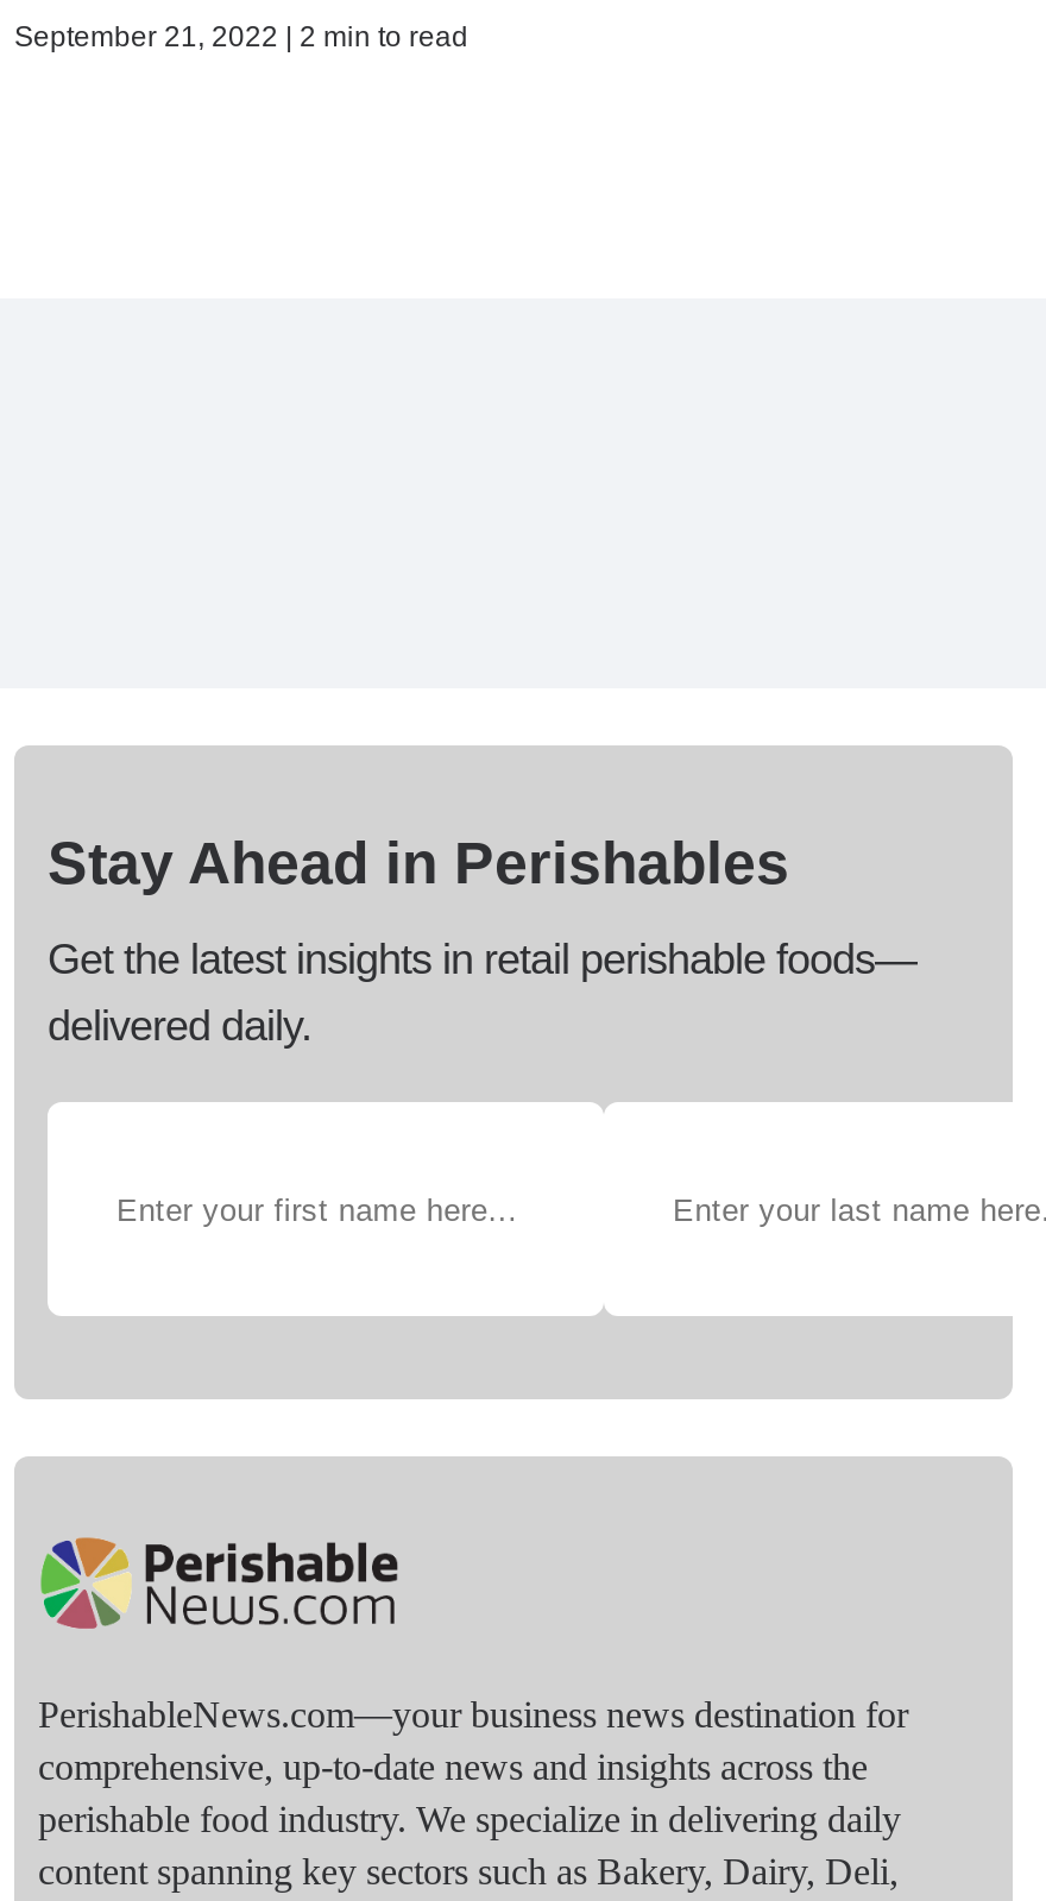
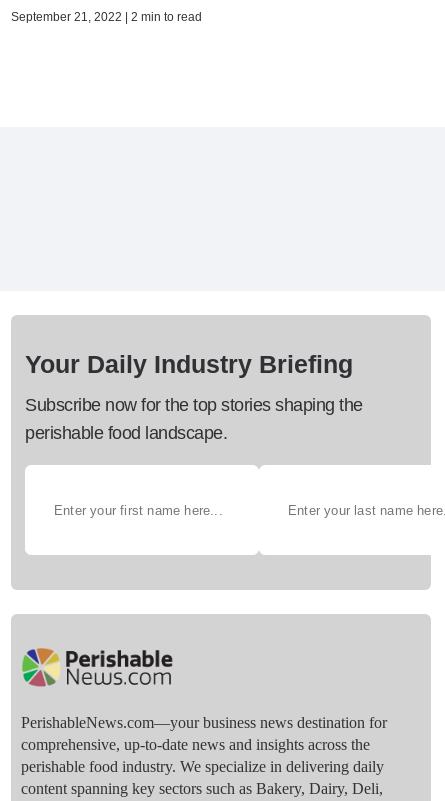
[48,829,789,896] Stay Ahead in Perishables -> [25,350,353,378] Your Daily Industry Briefing
[48,936,916,1050] Get the latest insights in retail perishable foods— | delivered daily. -> [25,395,362,443] Subscribe now for the top stories shaping the | perishable food landscape.

